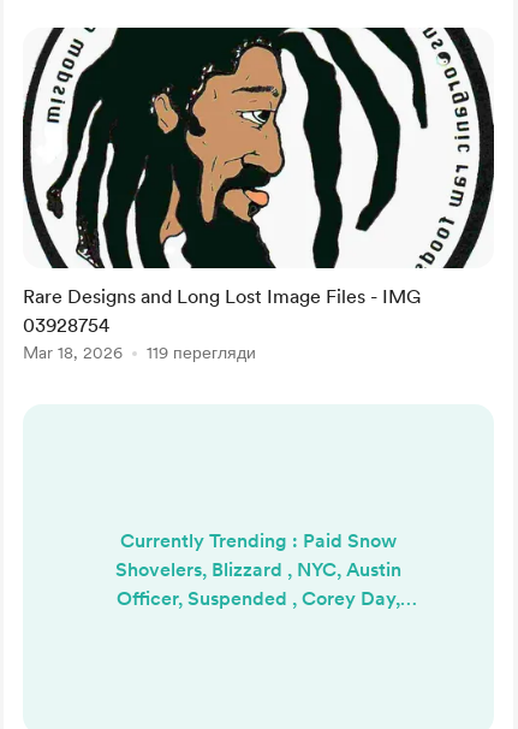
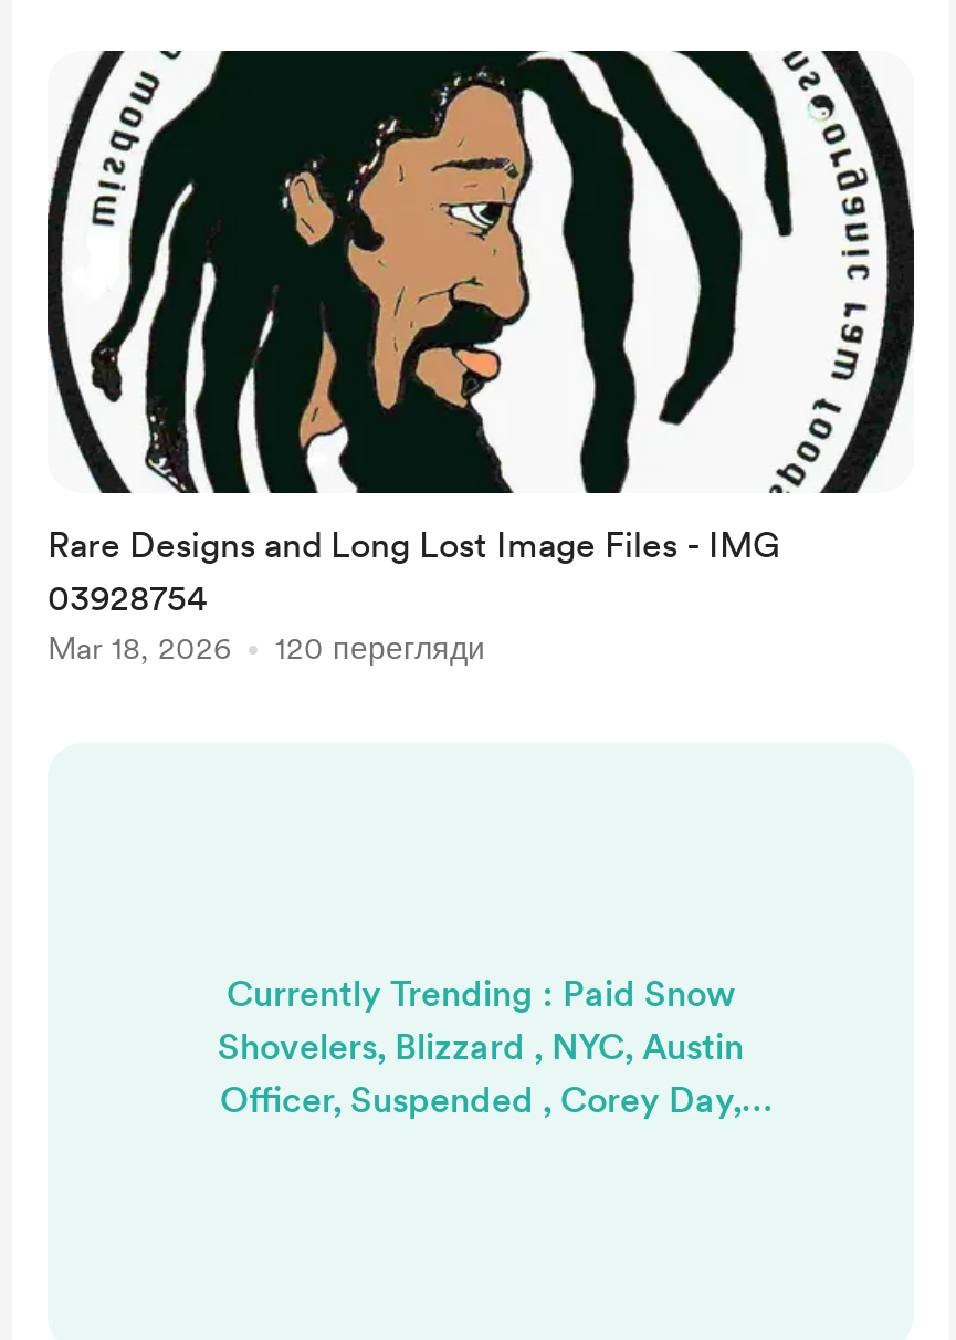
[23,343,256,362] Mar 18, 2026 119 перегляди -> [48,630,485,666] Mar 18, 2026 120 перегляди

